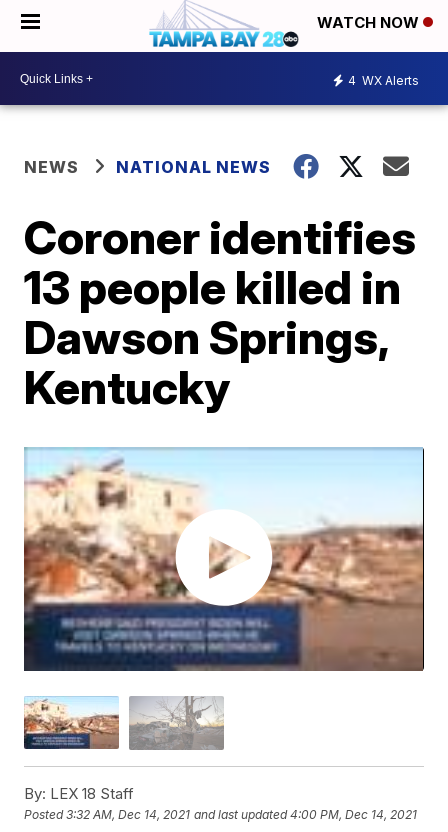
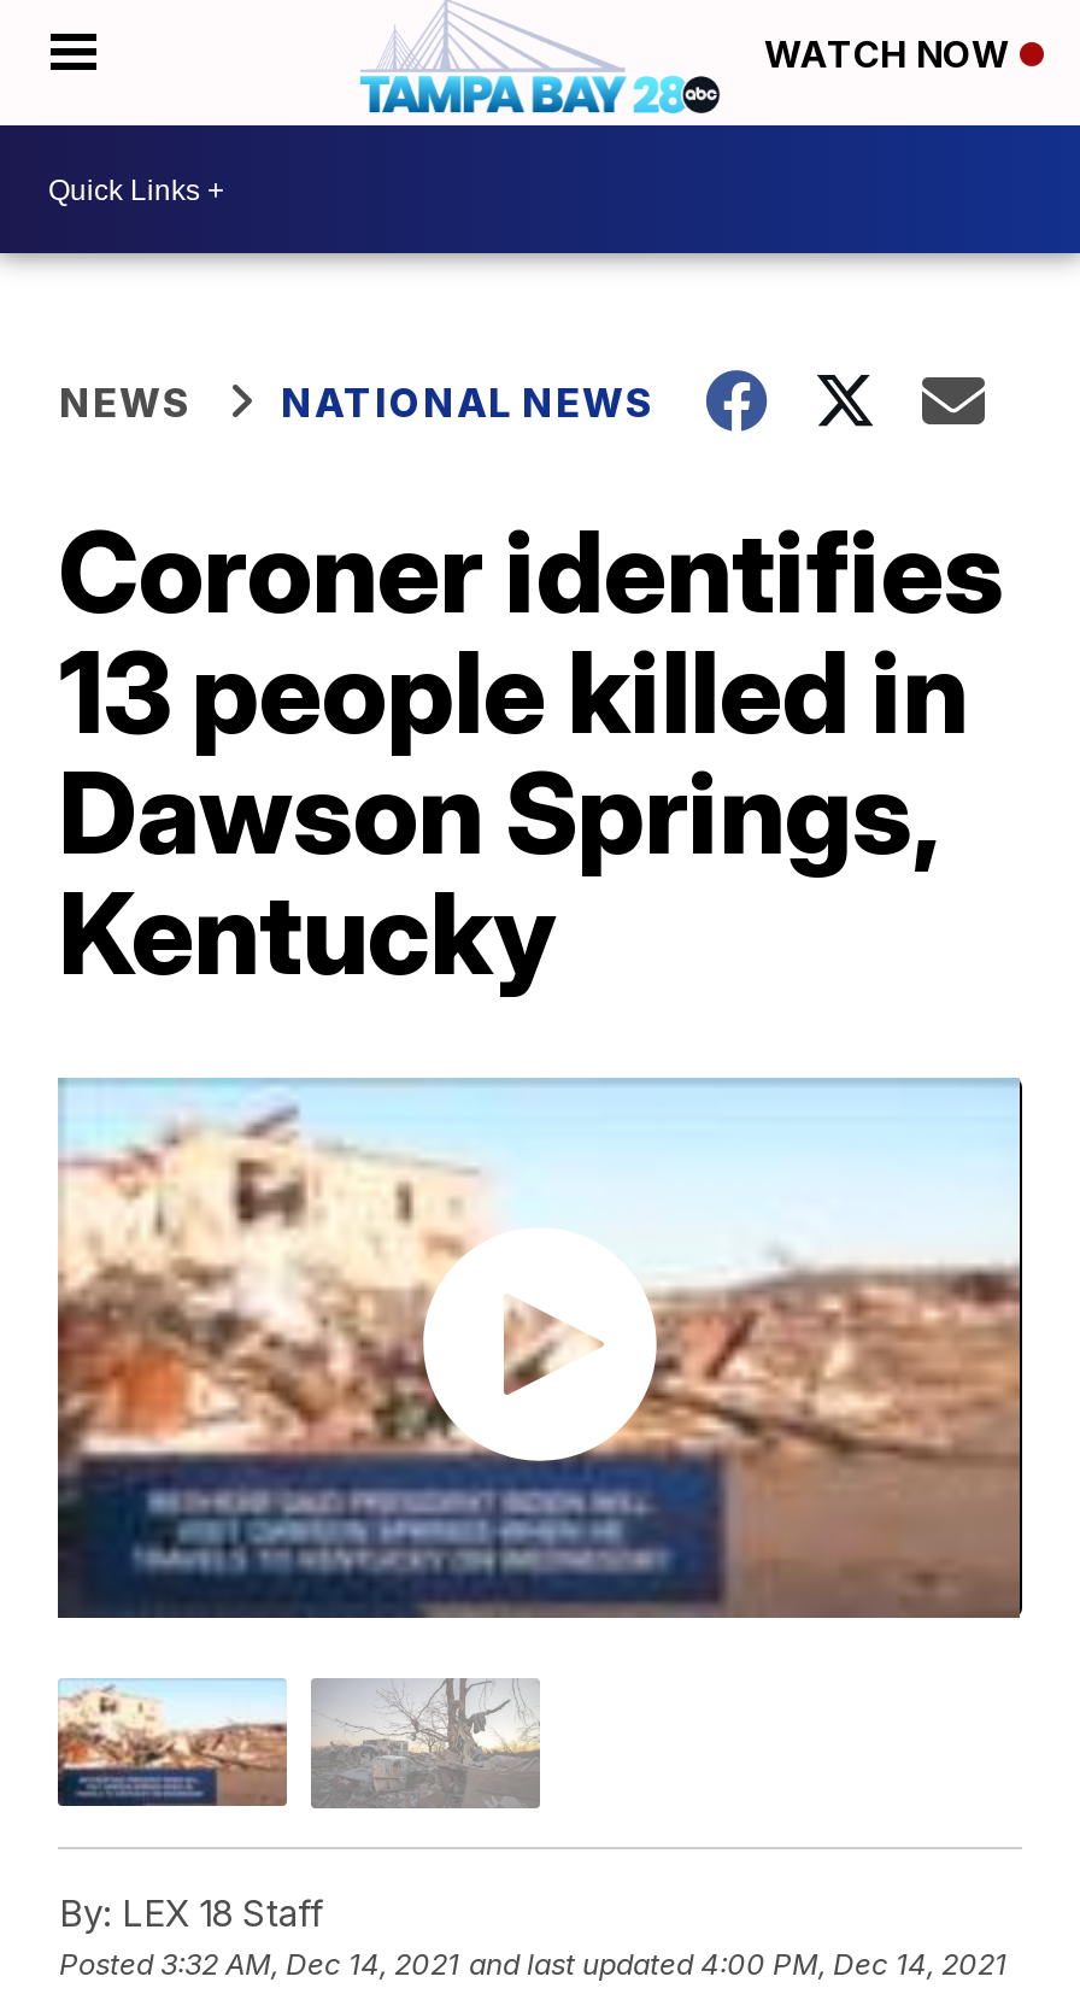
[348,72,419,87] 4 WX Alerts -> none

